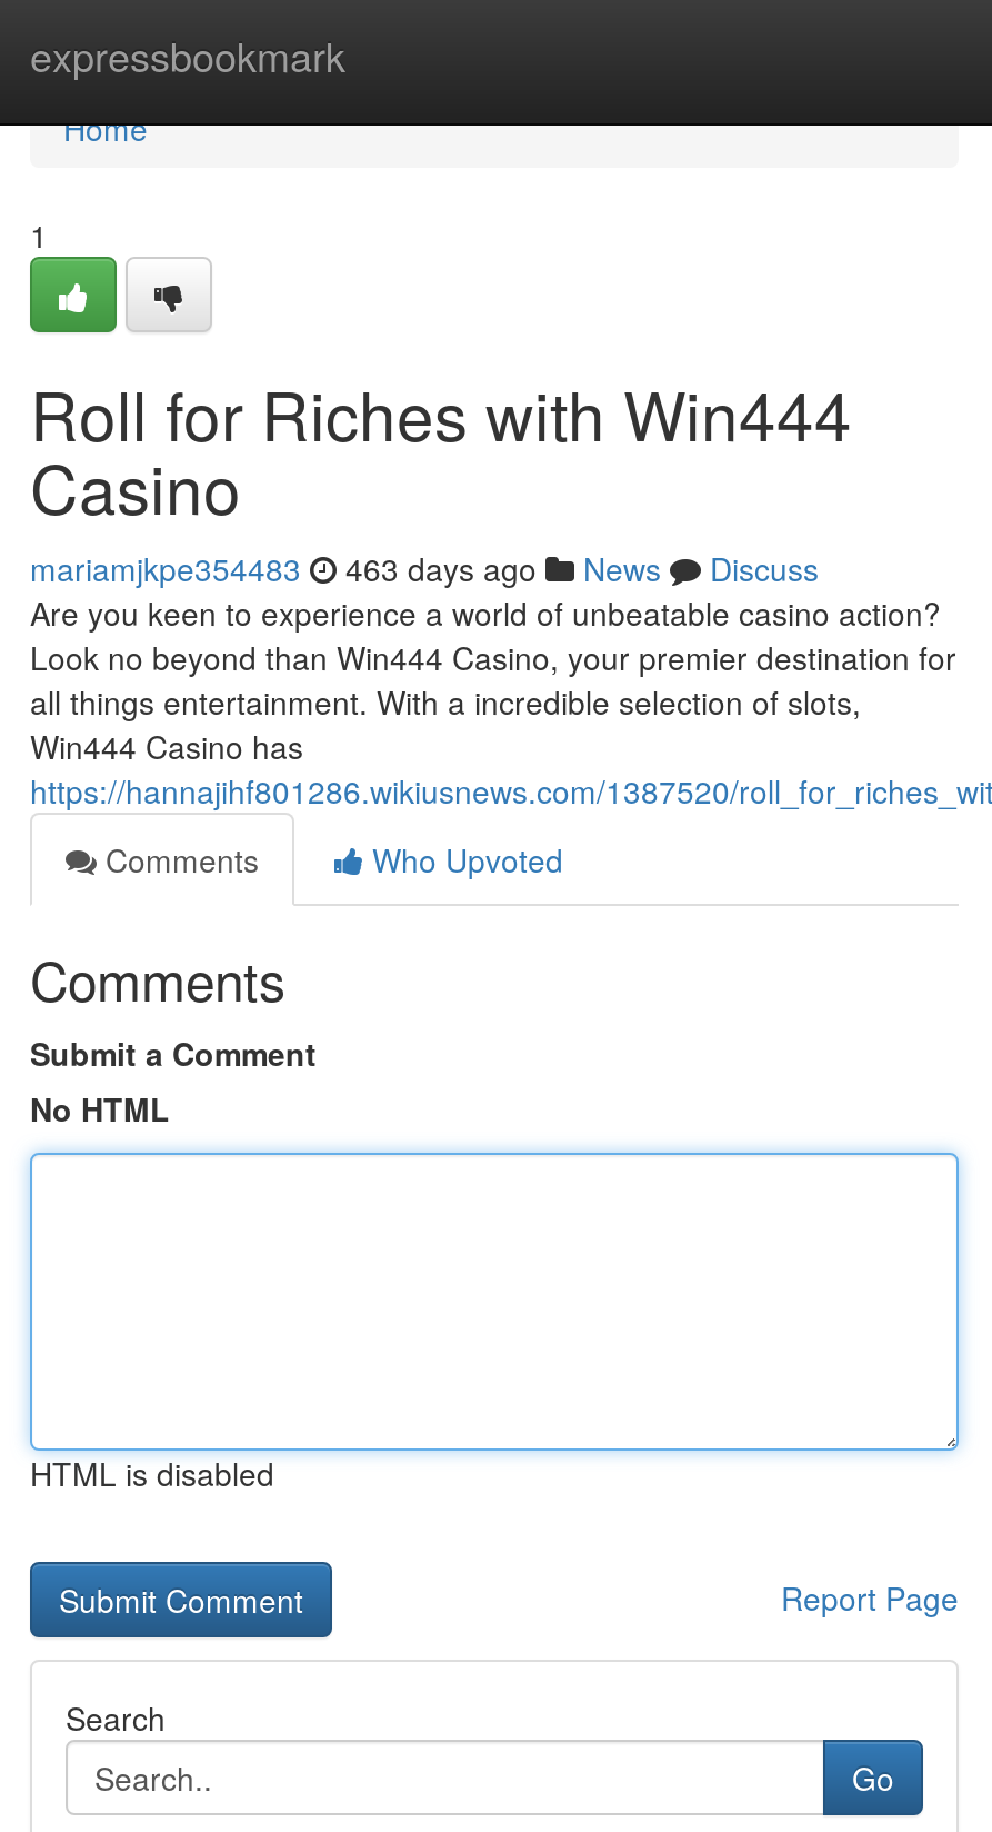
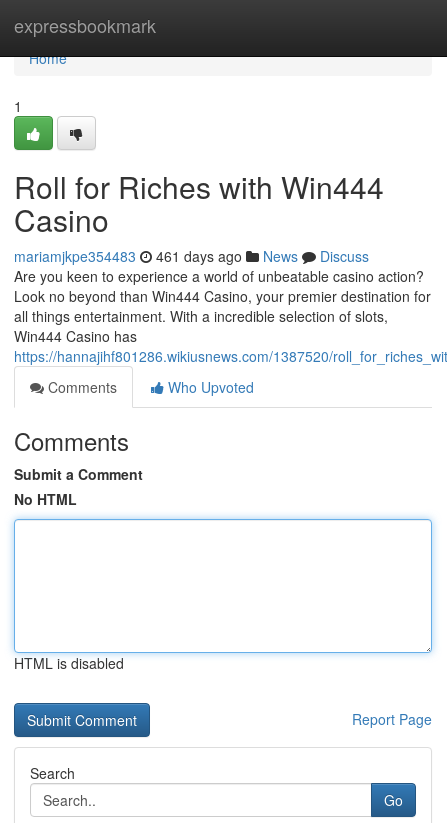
[30,546,819,590] mariamjkpe354483 463 days ago News Discuss -> [14,246,369,266] mariamjkpe354483 461 days ago News Discuss

